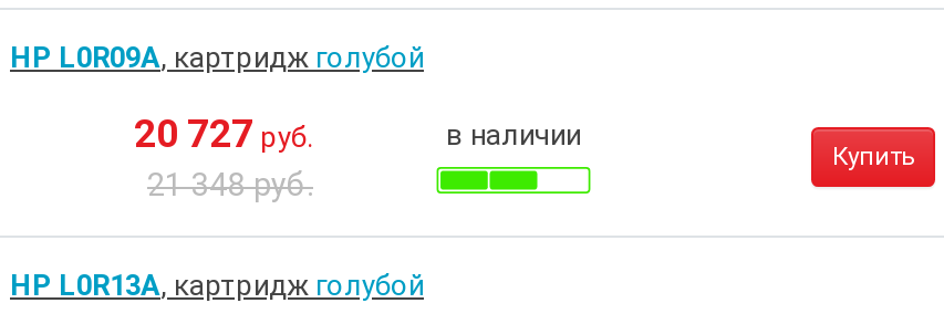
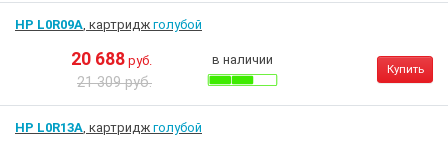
[134,112,313,156] 20 727 руб. -> [71,49,152,69] 20 688 руб.
[147,167,313,205] 21 348 руб. -> [77,74,152,91] 21 309 руб.

